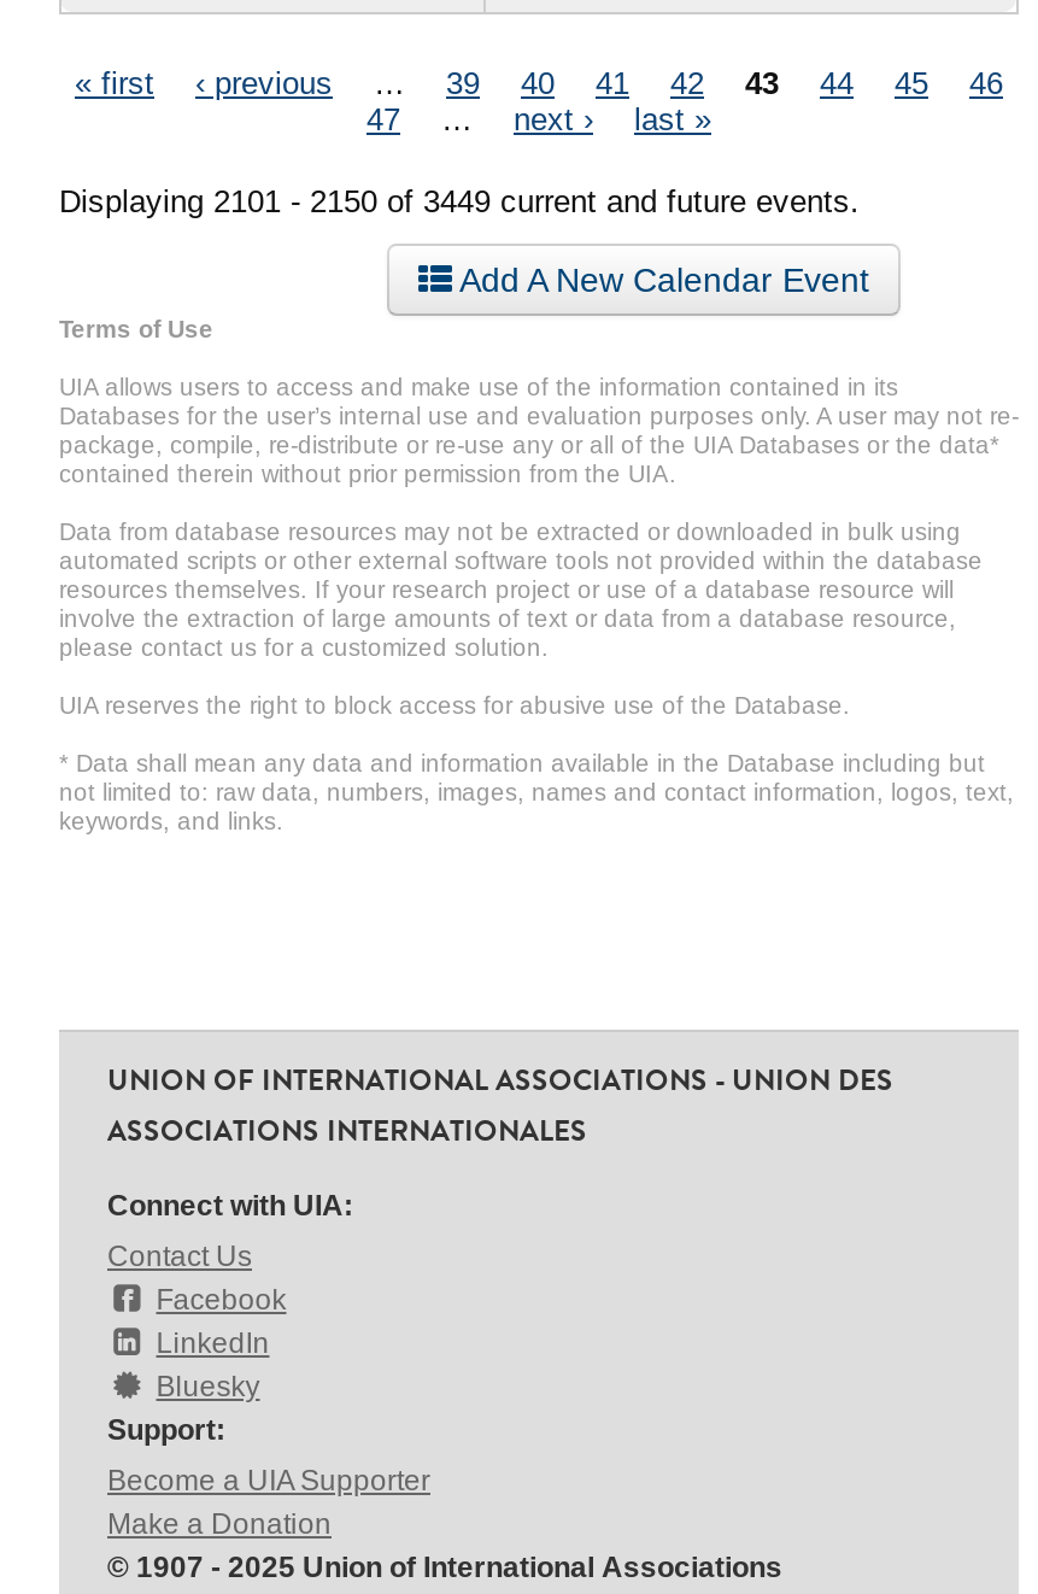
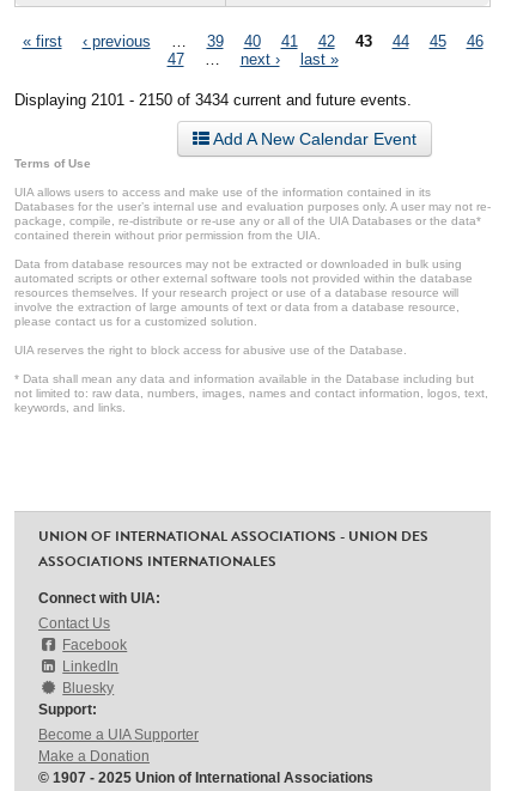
[59,183,860,219] Displaying 2101 - 2150 of 3449 current and future events. -> [14,91,412,109] Displaying 2101 - 2150 of 3434 current and future events.

